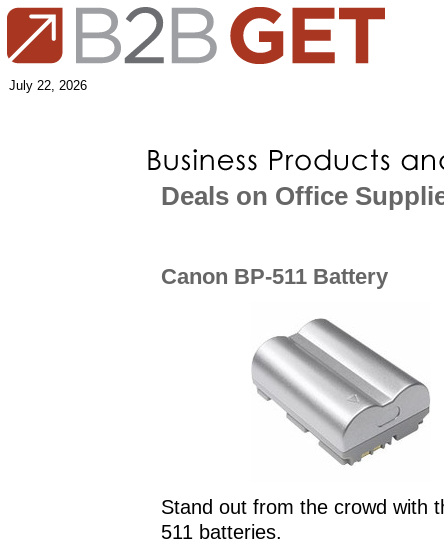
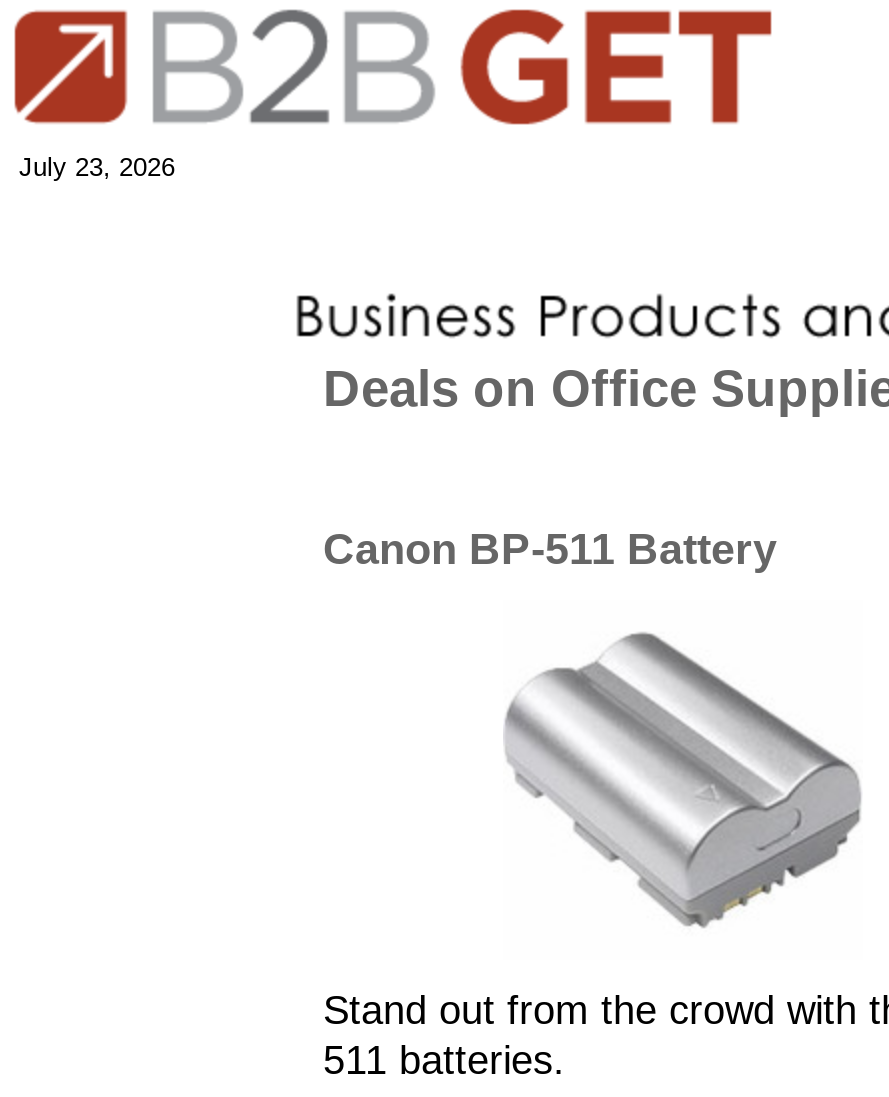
[9,78,87,93] July 22, 2026 -> [19,152,175,182] July 23, 2026

